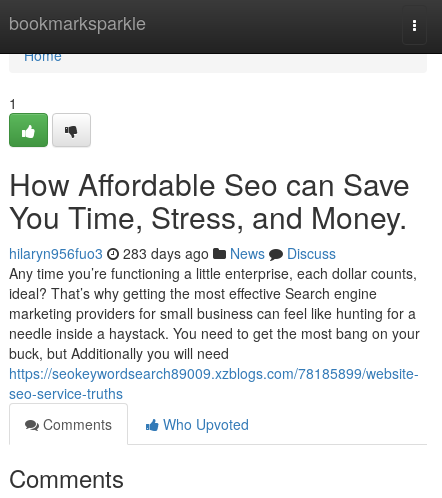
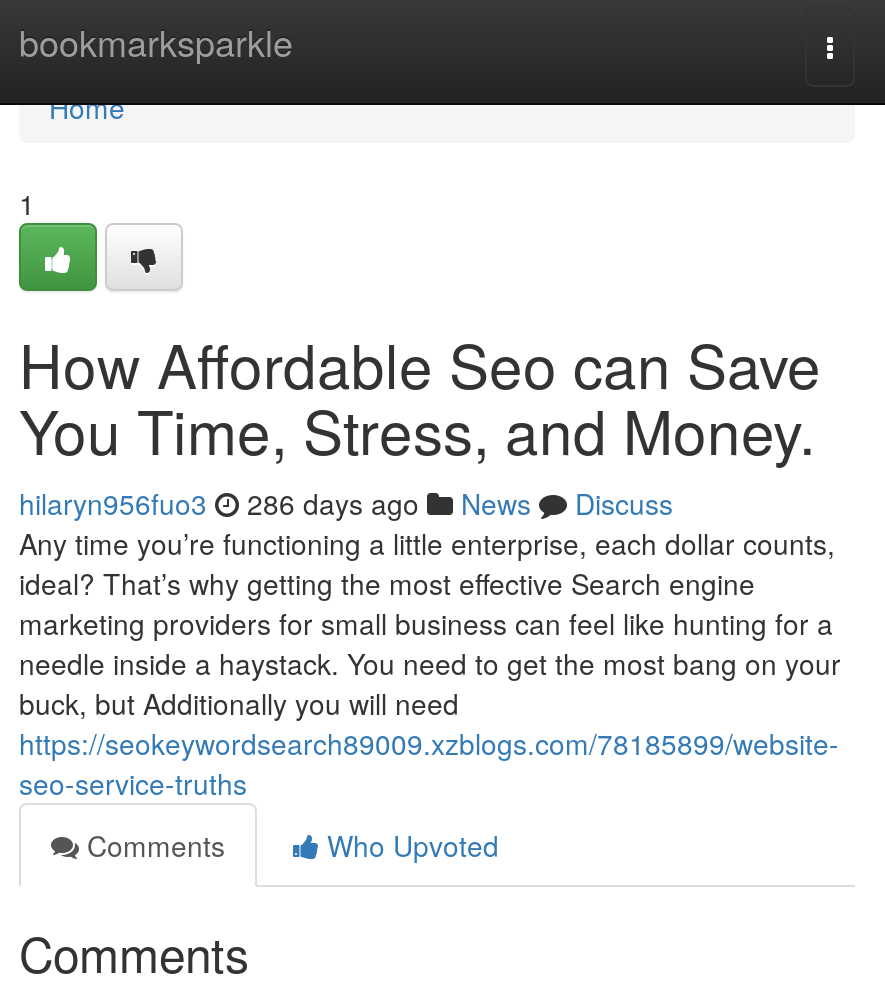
[9,243,336,263] hilaryn956fuo3 283 days ago News Discuss -> [19,483,673,523] hilaryn956fuo3 286 days ago News Discuss

